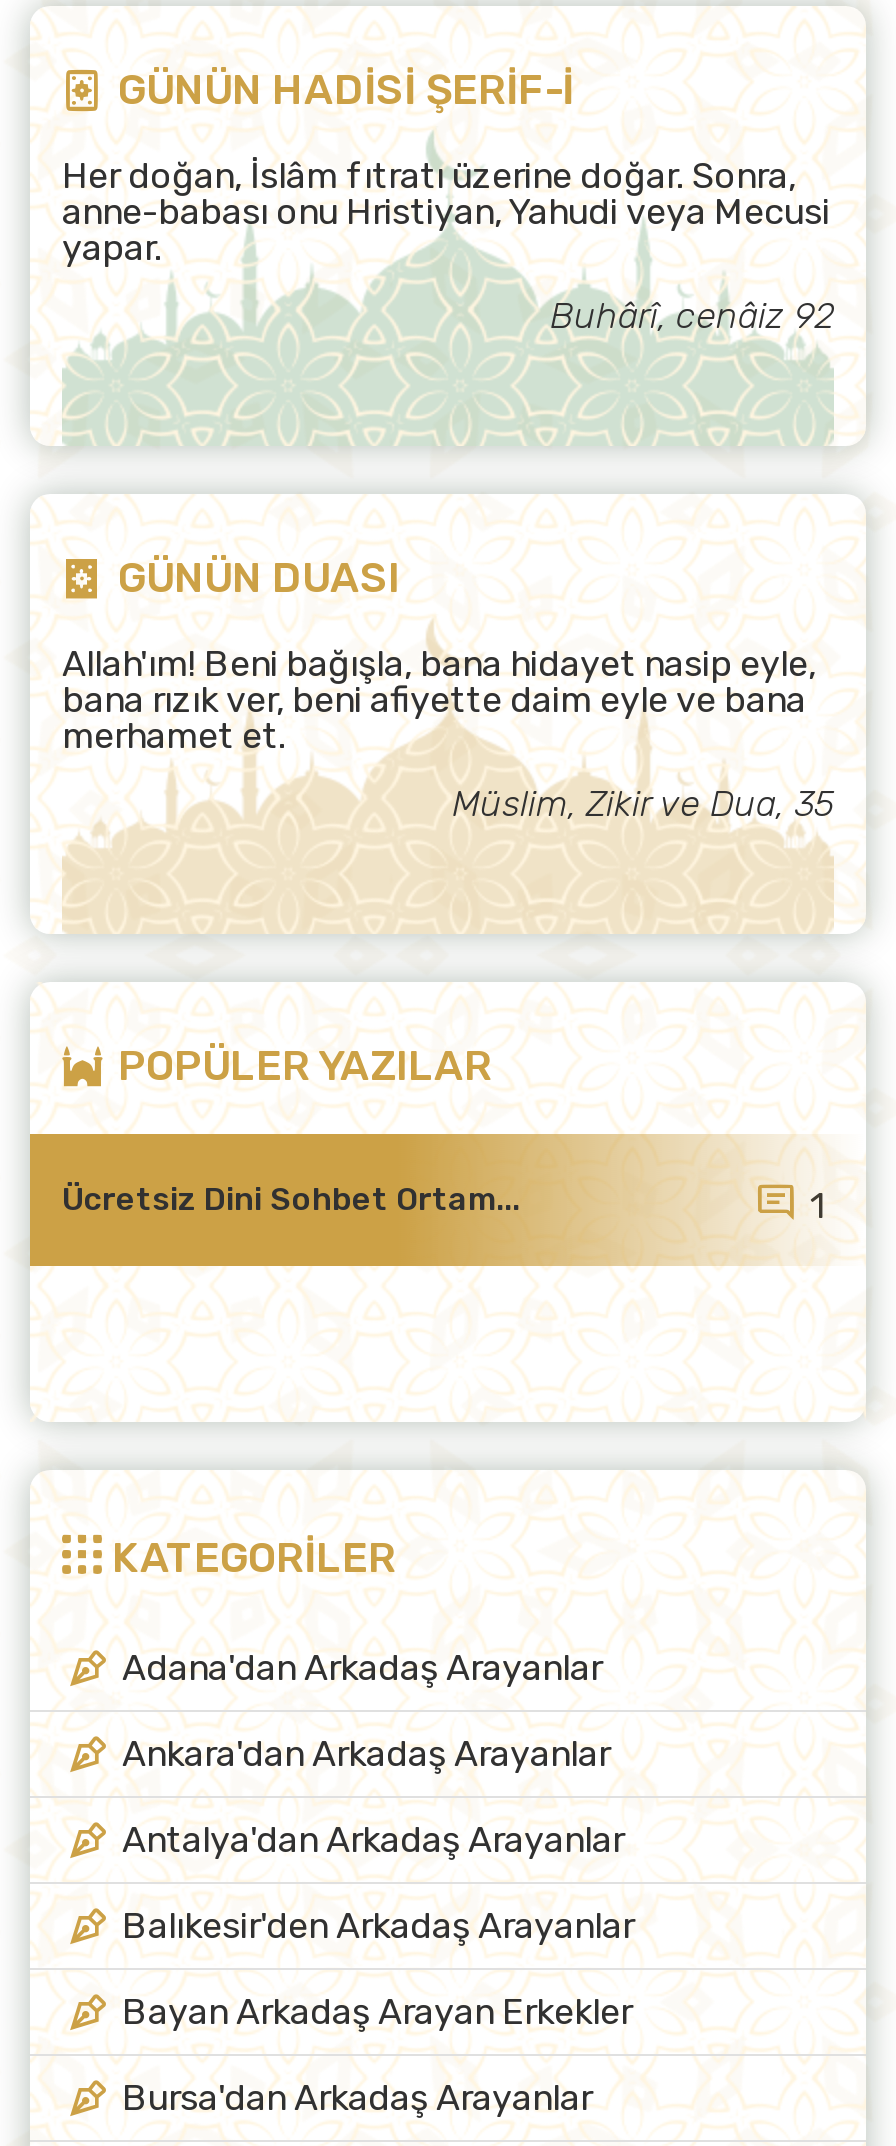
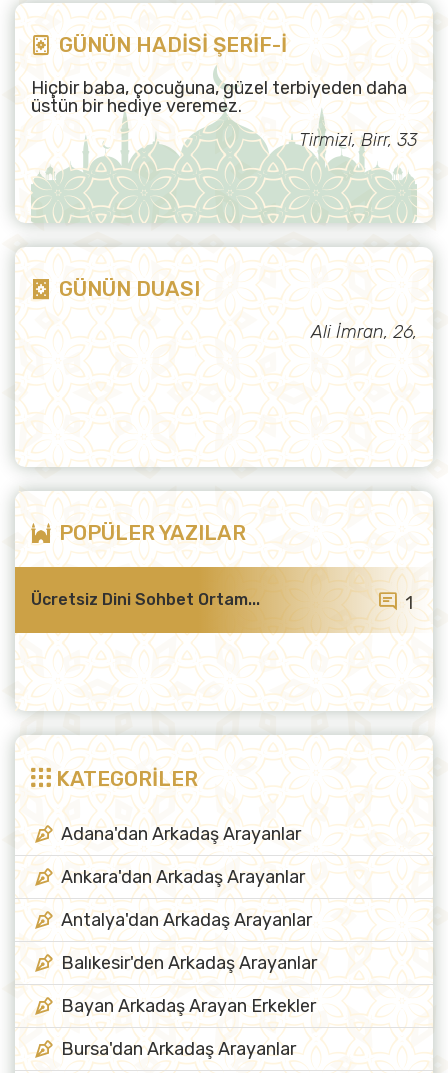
[62,154,830,270] Her doğan, İslâm fıtratı üzerine doğar. Sonra, | anne-babası onu Hristiyan, Yahudi veya Mecusi | yapar. -> [31,77,407,117] Hiçbir baba, çocuğuna, güzel terbiyeden daha | üstün bir hediye veremez.
[550,294,834,338] Buhârî, cenâiz 92 -> [299,129,417,151] Tirmizi, Birr, 33
[62,642,834,826] Allah'ım! Beni bağışla, bana hidayet nasip eyle, | bana rızık ver, beni afiyette daim eyle ve bana | merhamet et. | Müslim, Zikir ve Dua, 35 -> [311,321,417,343] Ali İmran, 26,
[62,738,834,934] [image] -> none

